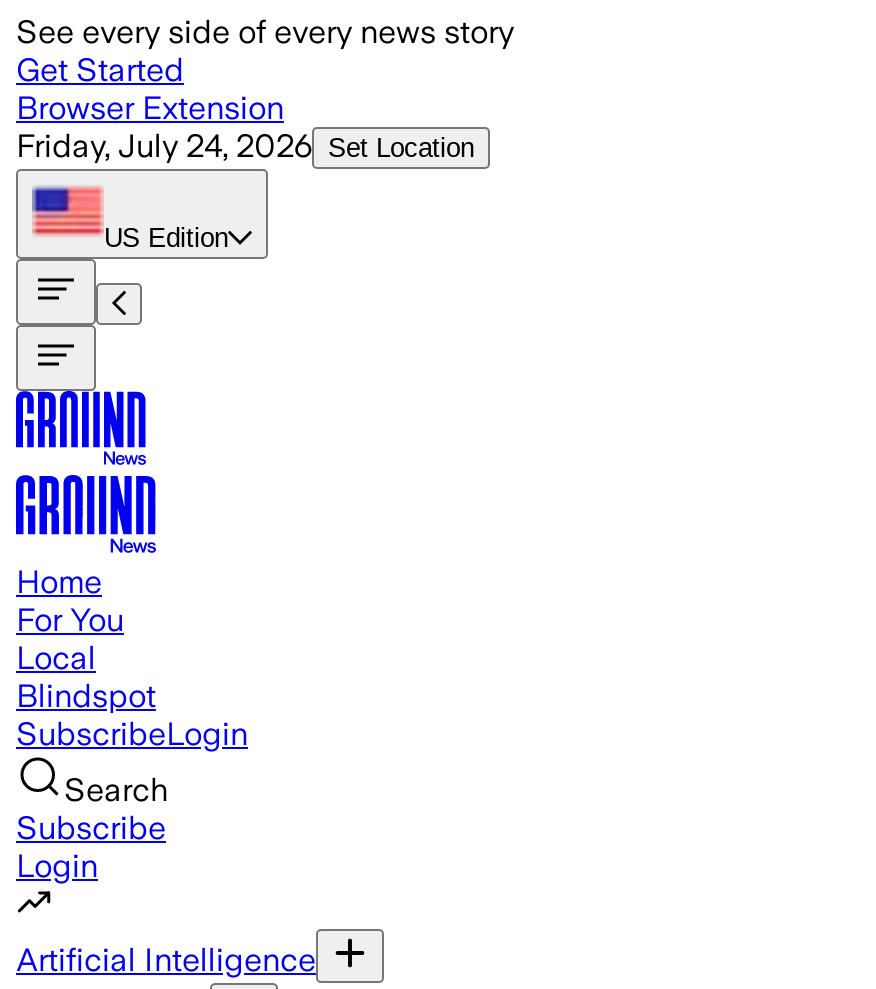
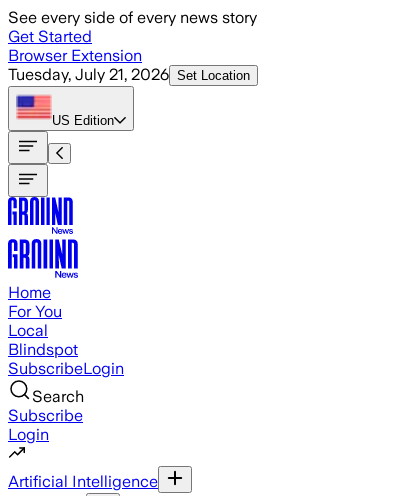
[16,127,474,165] Friday, July 24, 2026 Set Location -> [8,65,250,84] Tuesday, July 21, 2026 Set Location

